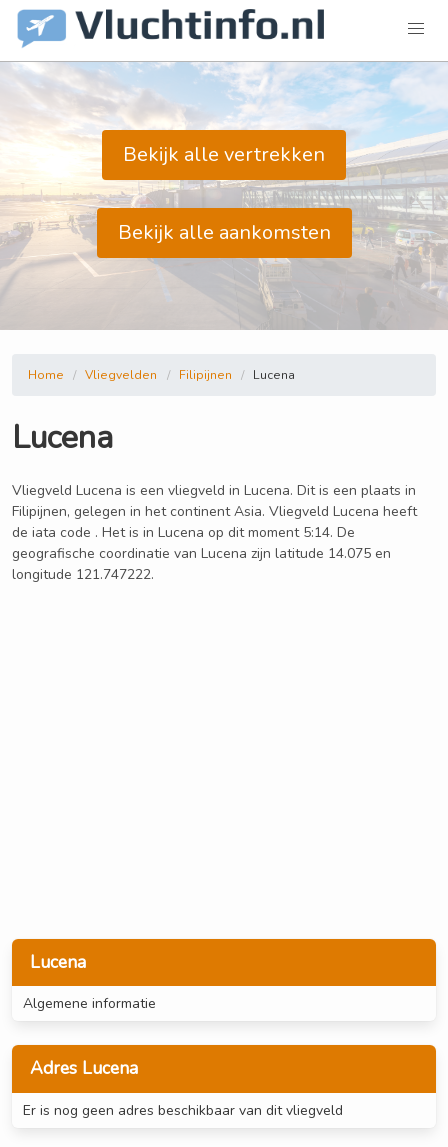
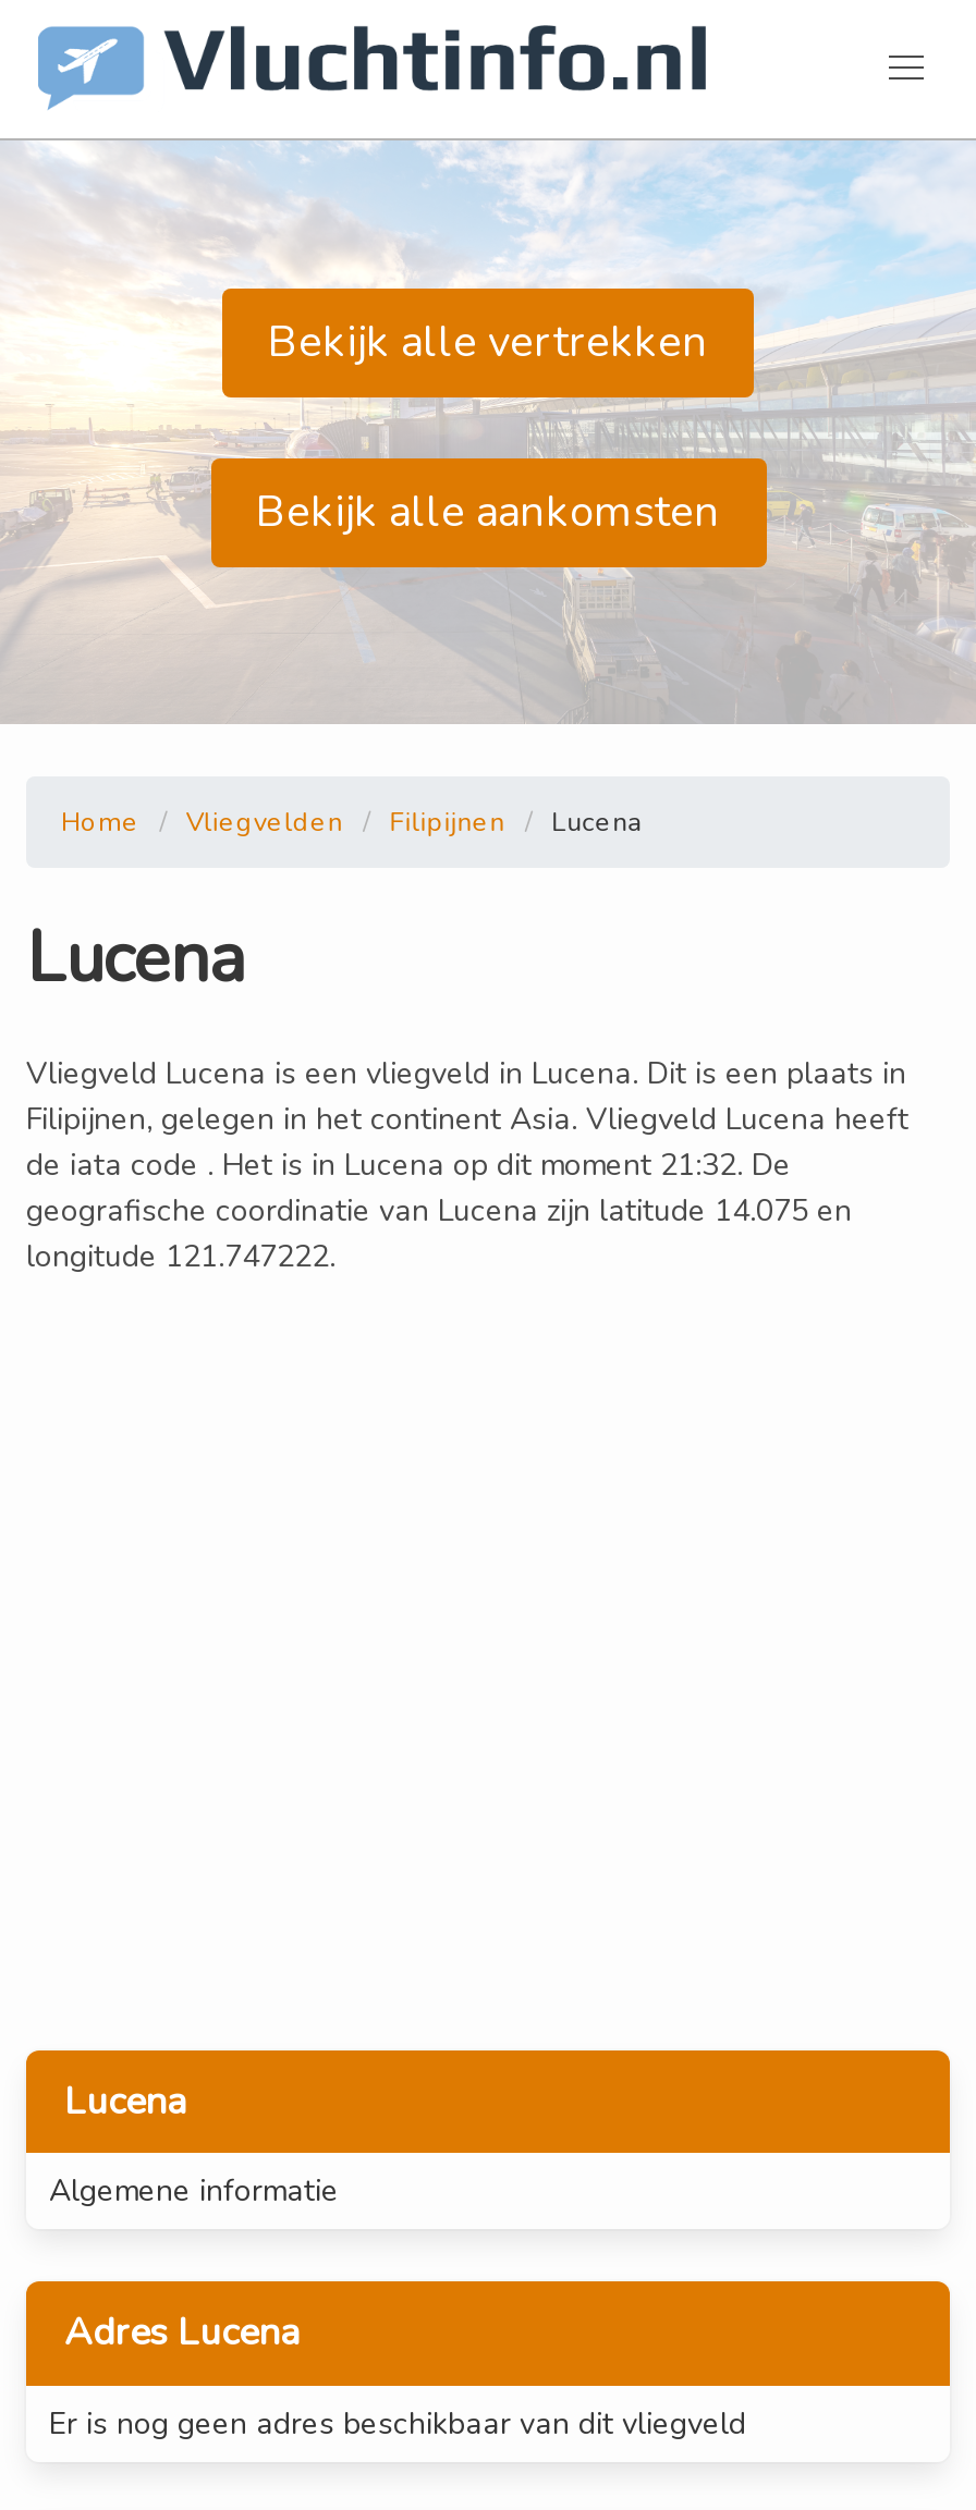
[12,523,355,542] de iata code . Het is in Lucena op dit moment 5:14. De -> [26,1144,791,1186] de iata code . Het is in Lucena op dit moment 21:32. De

